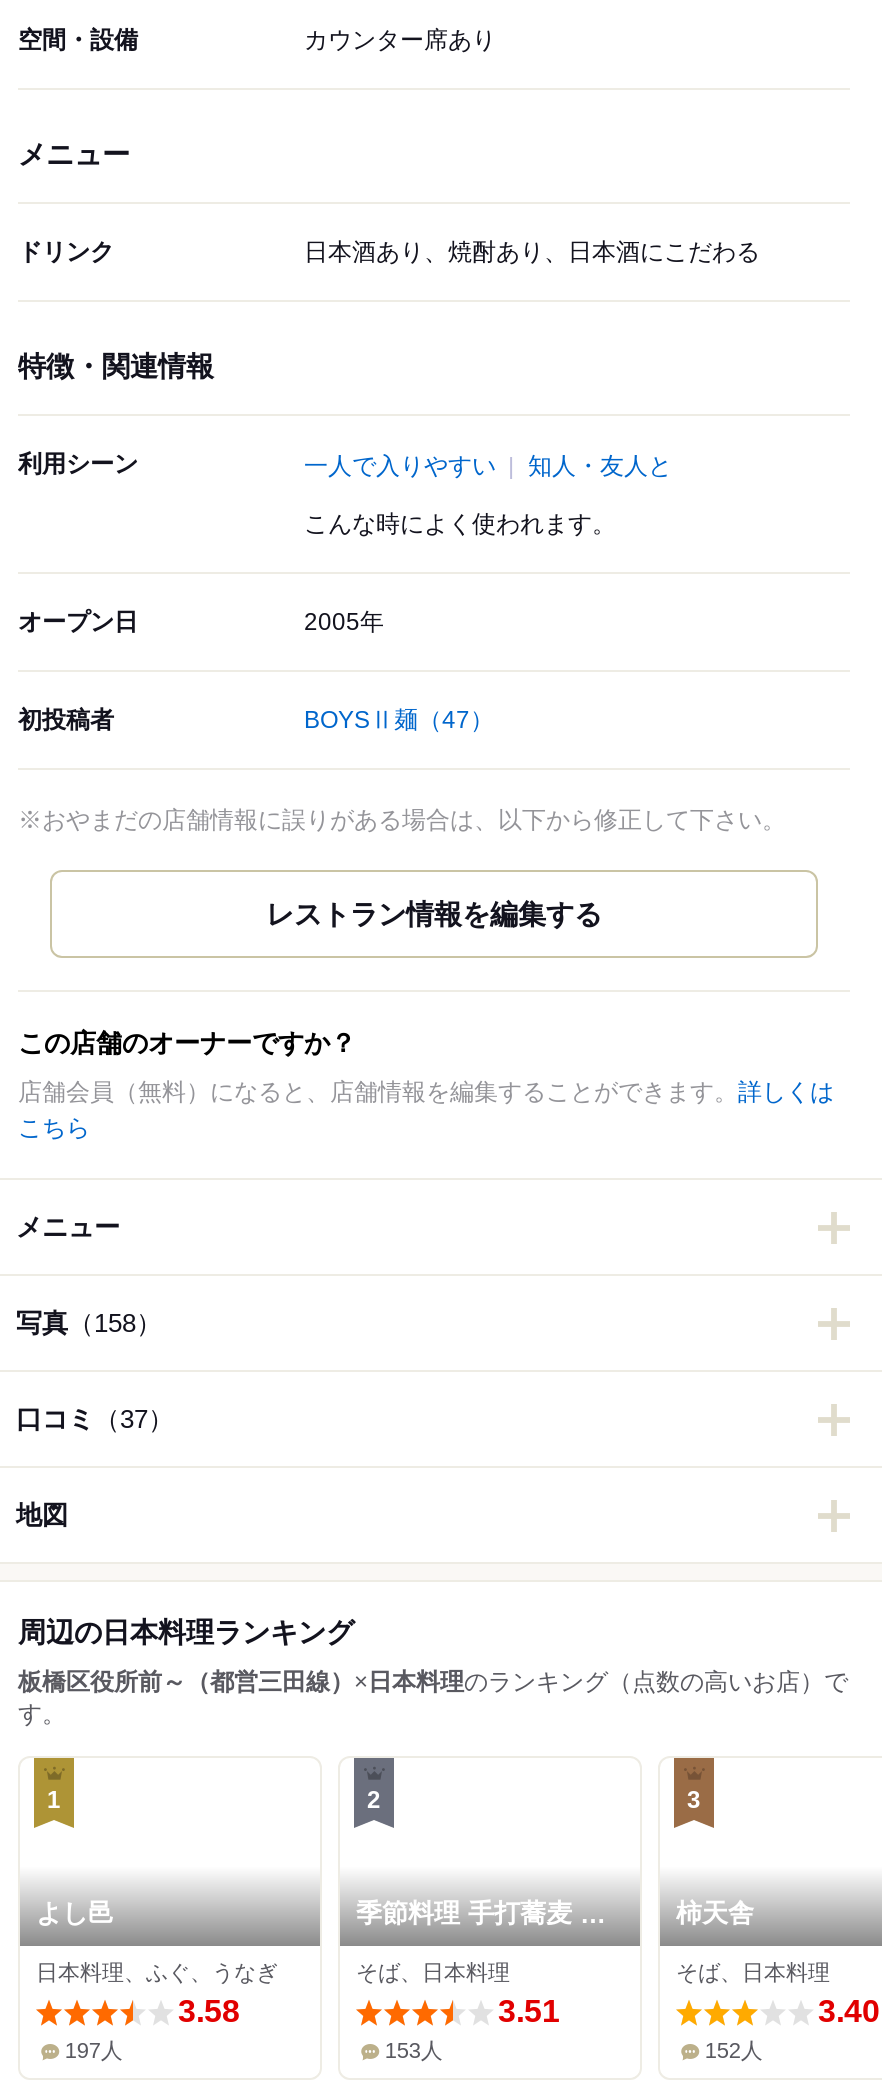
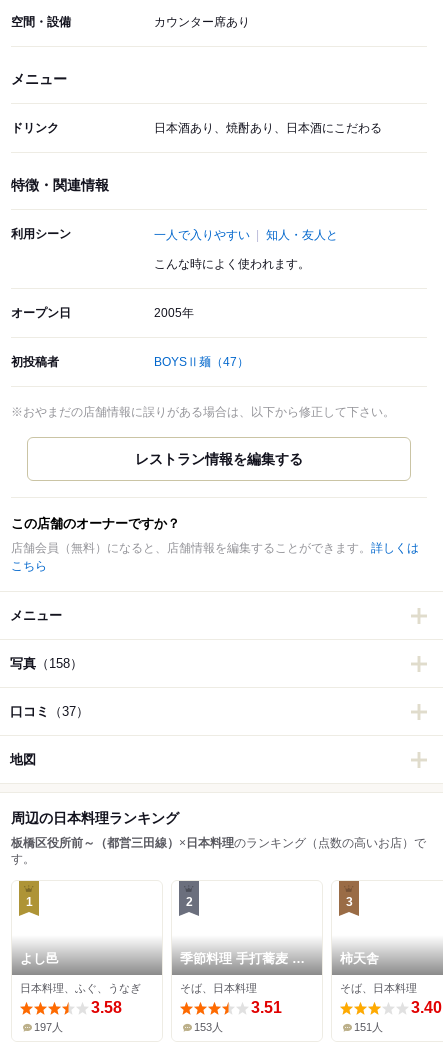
[705,2039,763,2063] 152人 -> [354,1021,383,1033] 151人

